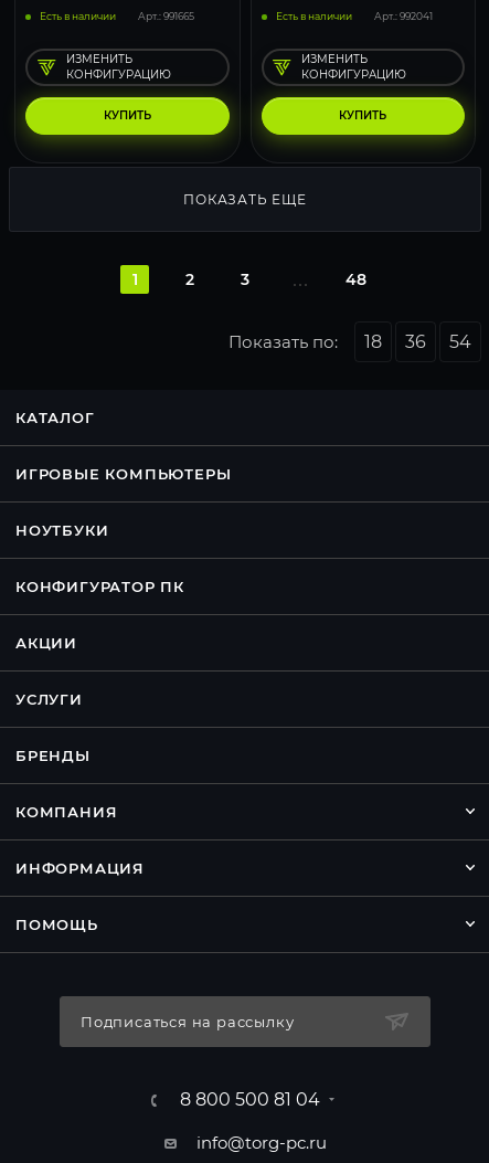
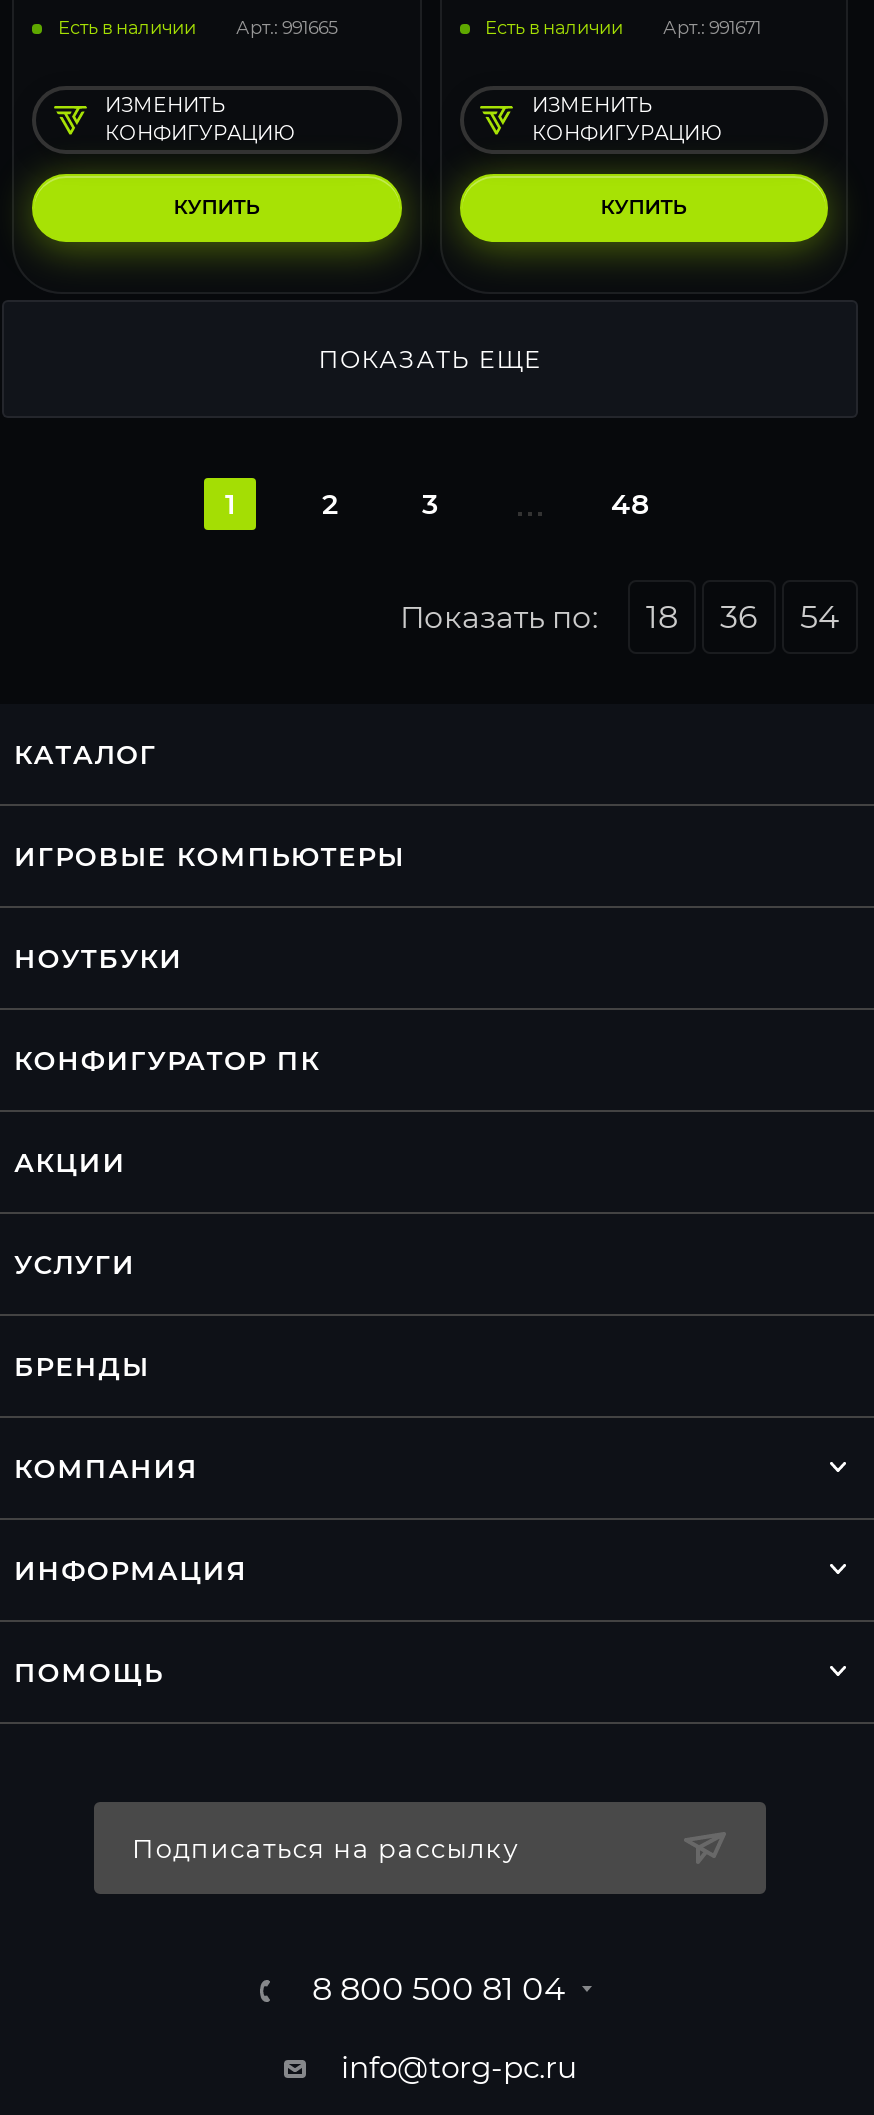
[275,10,432,22] Есть в наличии Арт.: 992041 -> [485,16,761,38] Есть в наличии Арт.: 991671

